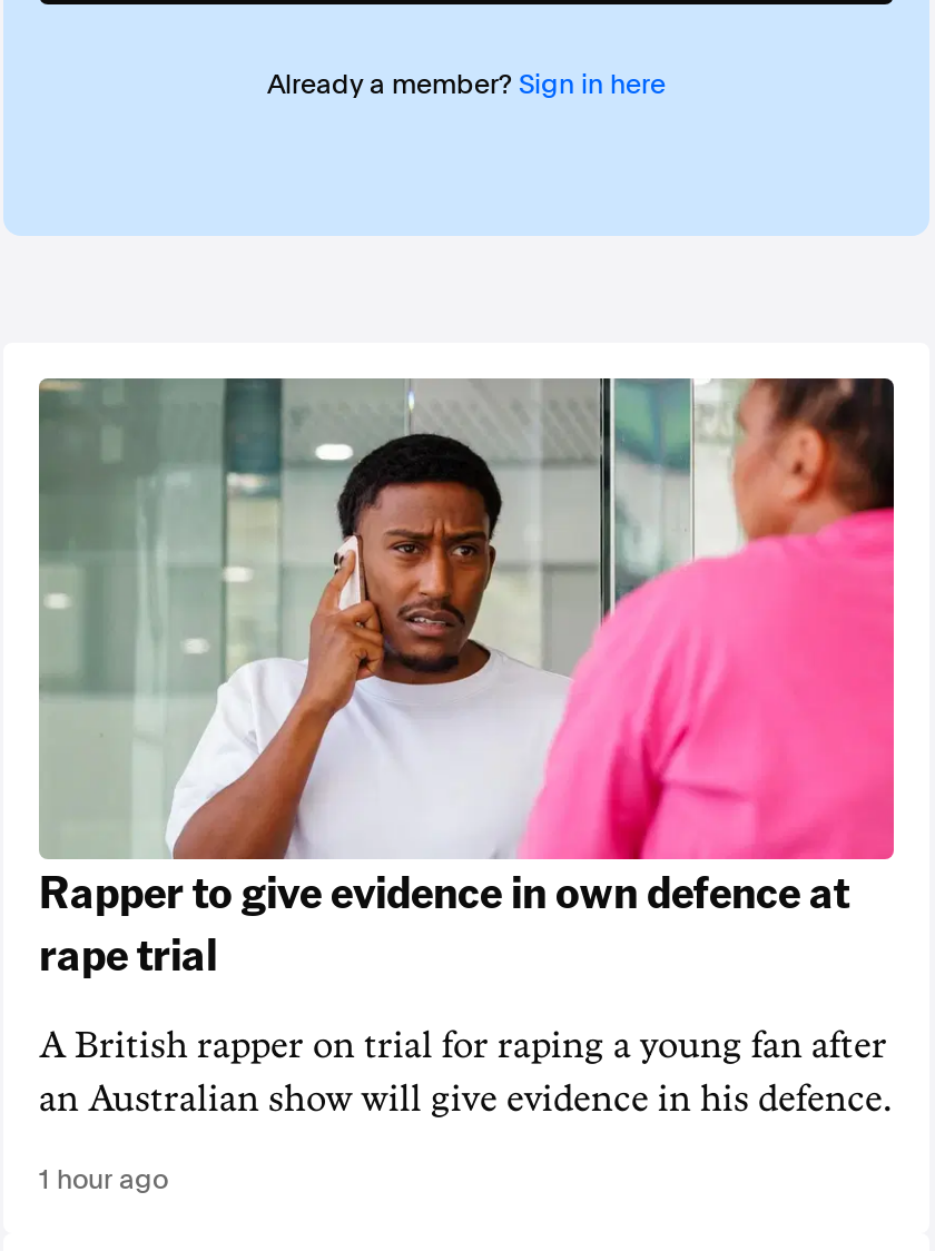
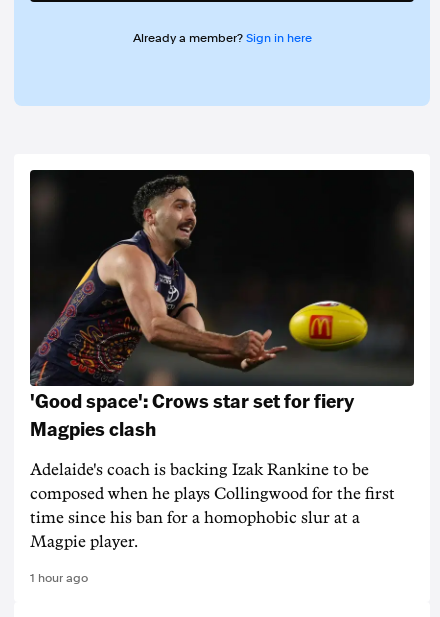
[37,376,896,1117] [image] | Rapper to give evidence in own defence at | rape trial | A British rapper on trial for raping a young fan after | an Australian show will give evidence in his defence. -> [29,169,415,550] [image] | 'Good space': Crows star set for fiery | Magpies clash | Adelaide's coach is backing Izak Rankine to be | composed when he plays Collingwood for the first | time since his ban for a homophobic slur at a | Magpie player.

